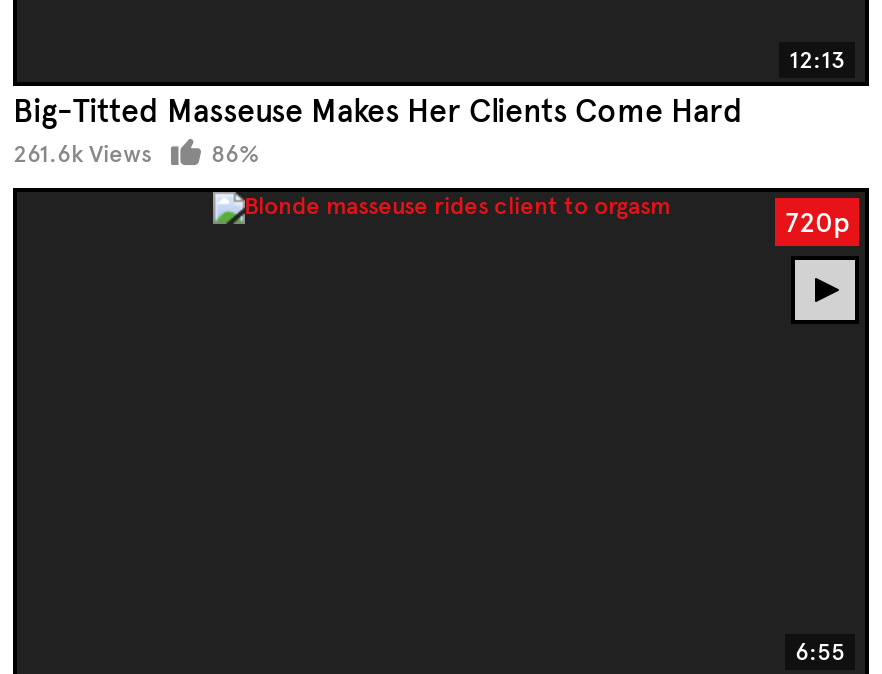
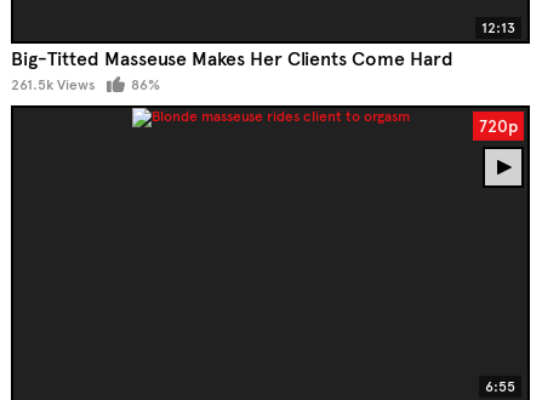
[13,140,151,168] 261.6k Views -> [11,76,95,93] 261.5k Views

